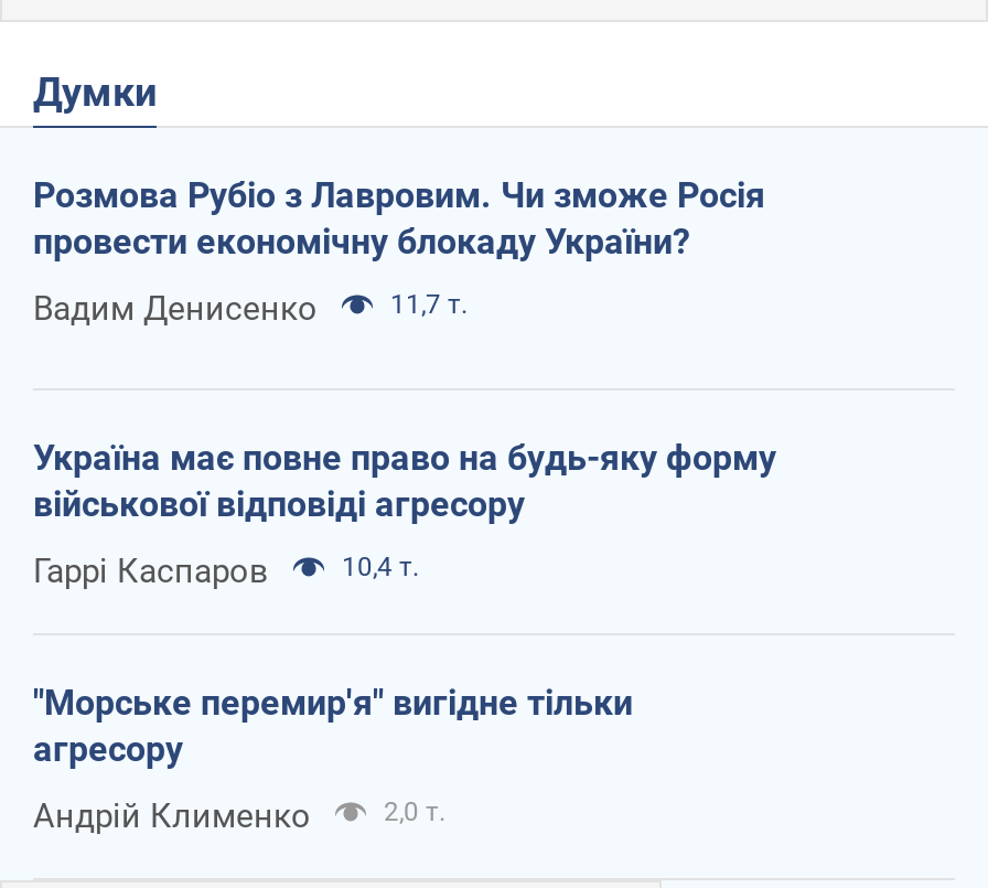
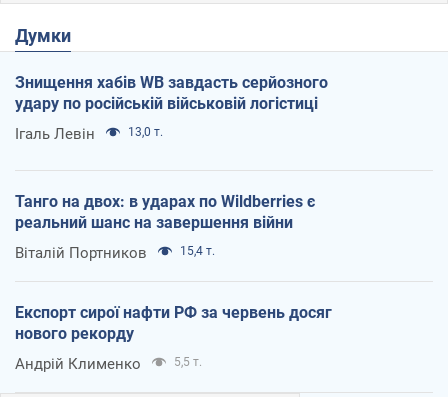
[33,173,765,261] Розмова Рубіо з Лавровим. Чи зможе Росія | провести економічну блокаду України? -> [15,72,328,112] Знищення хабів WB завдасть серйозного | удару по російській військовій логістиці
[33,288,468,328] Вадим Денисенко | 11,7 т. -> [15,124,163,142] Ігаль Левін | 13,0 т.
[33,436,776,524] Україна має повне право на будь-яку форму | військової відповіді агресору -> [15,191,315,231] Танго на двох: в ударах по Wildberries є | реальний шанс на завершення війни
[33,550,419,590] Гаррі Каспаров | 10,4 т. -> [15,243,215,261] Віталій Портников | 15,4 т.
[33,681,633,769] "Морське перемир'я" вигідне тільки | агресору -> [15,302,332,342] Експорт сирої нафти РФ за червень досяг | нового рекорду
[384,795,445,826] 2,0 т. -> [174,354,202,368] 5,5 т.

